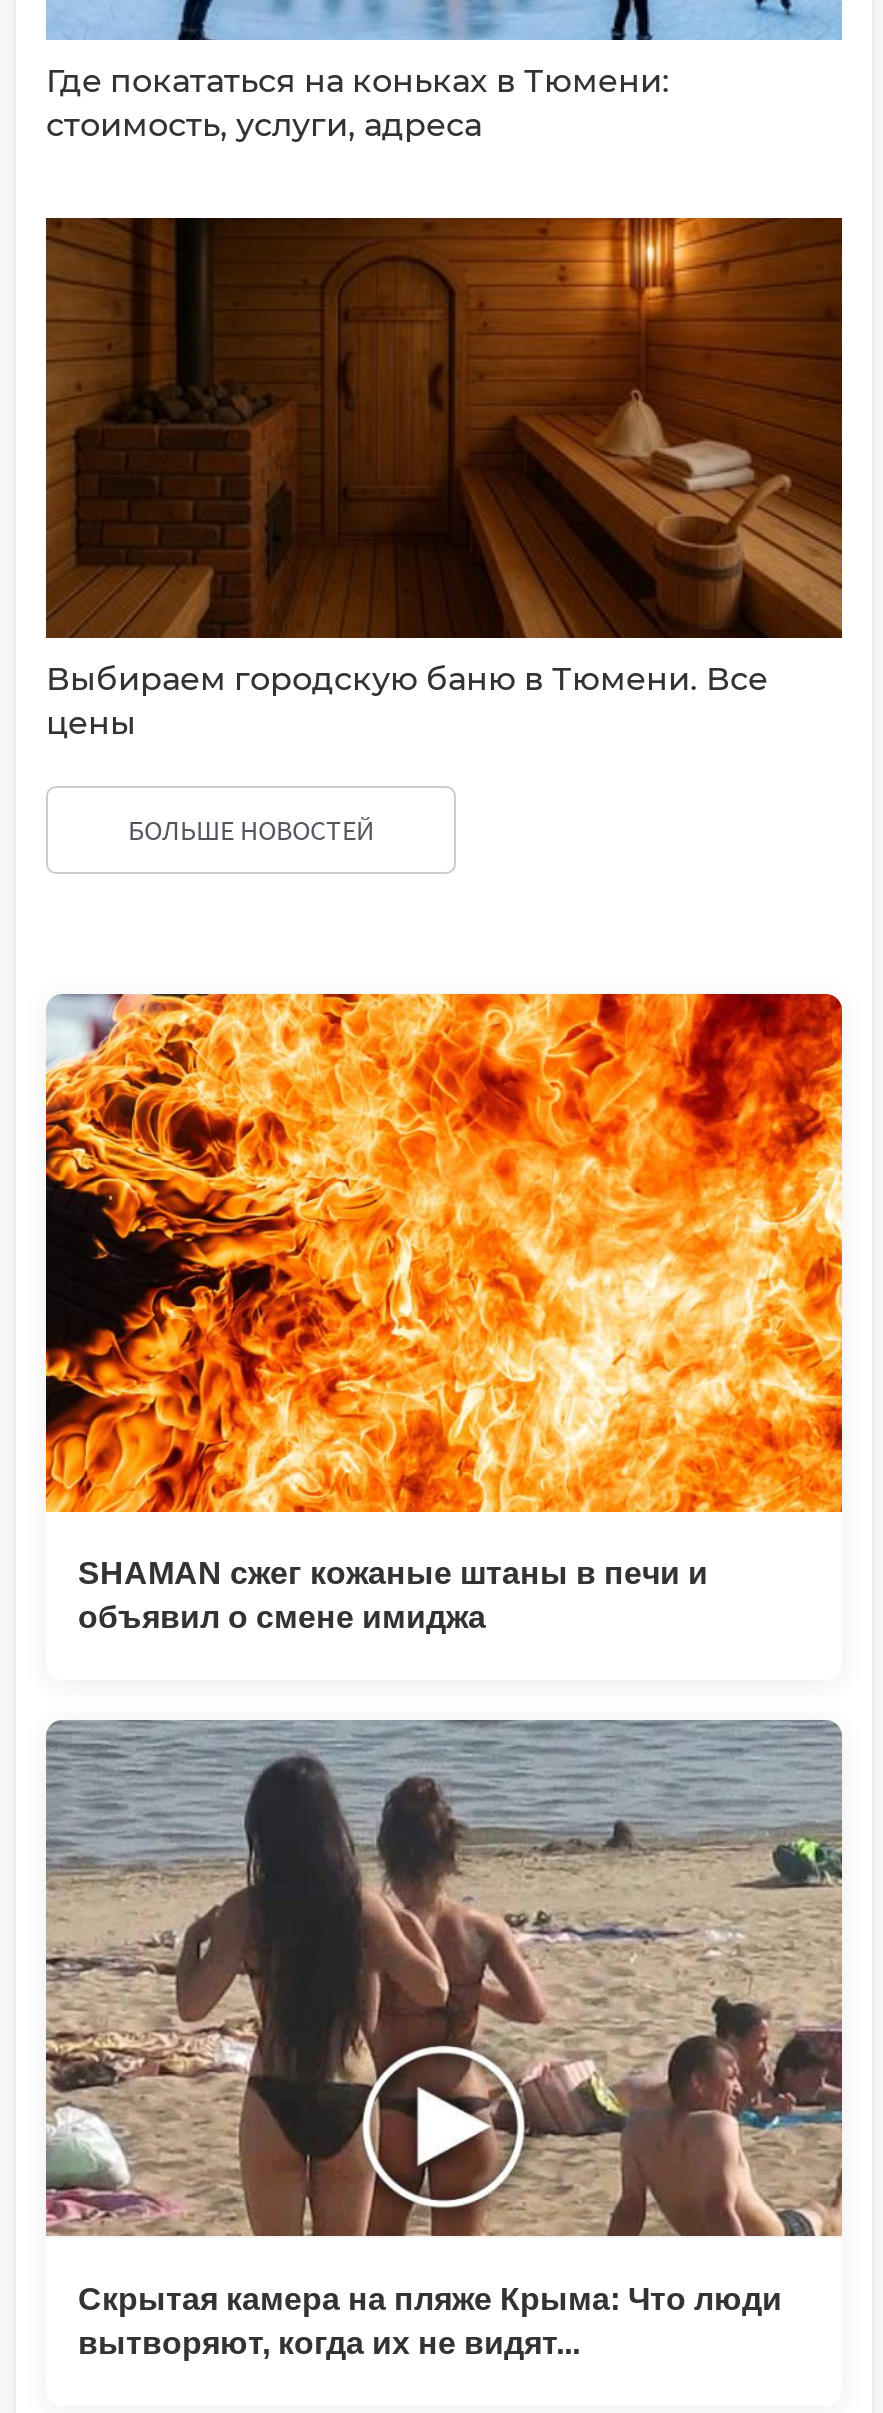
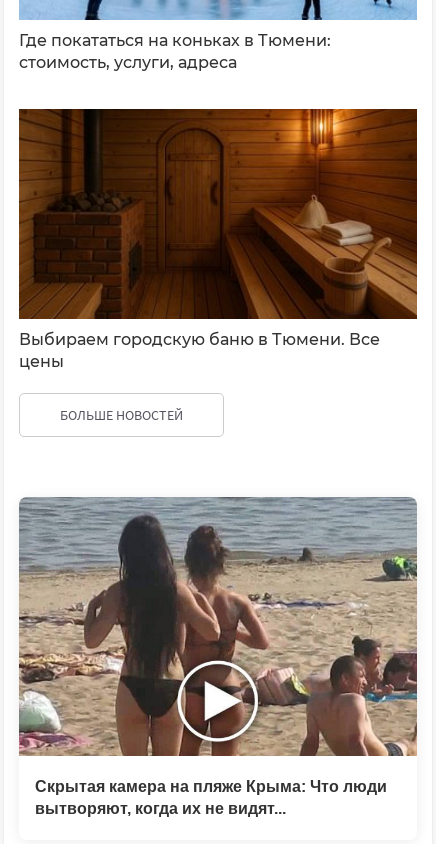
[44,992,844,1634] [image] | SHAMAN сжег кожаные штаны в печи и | объявил о смене имиджа -> none

